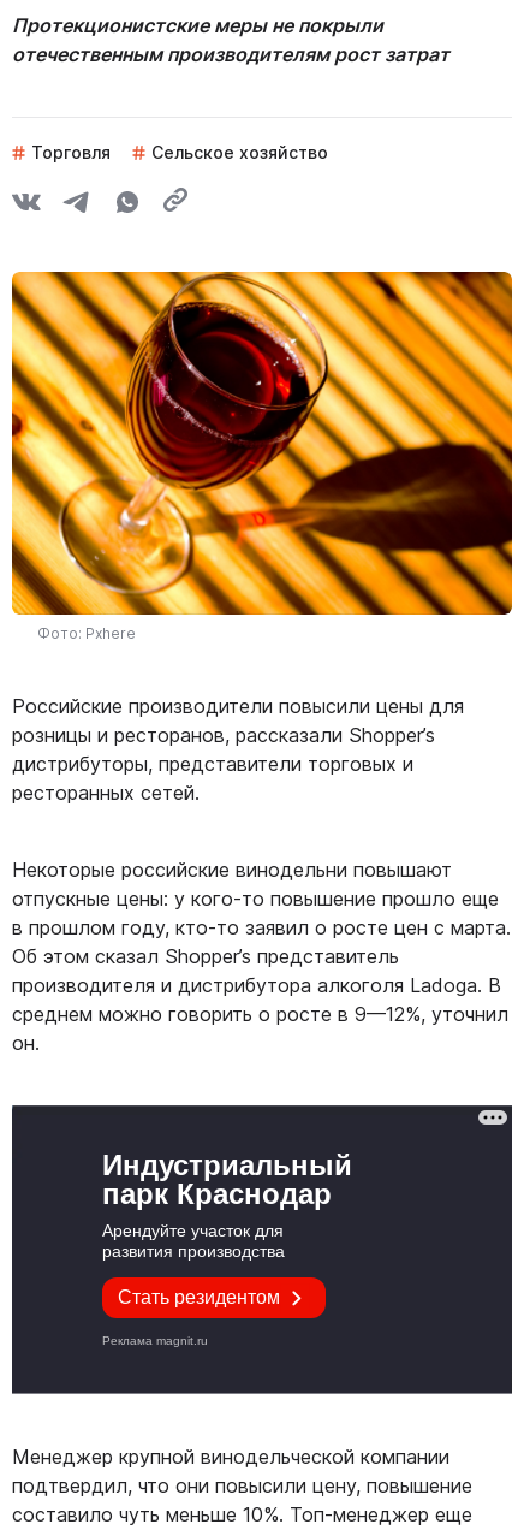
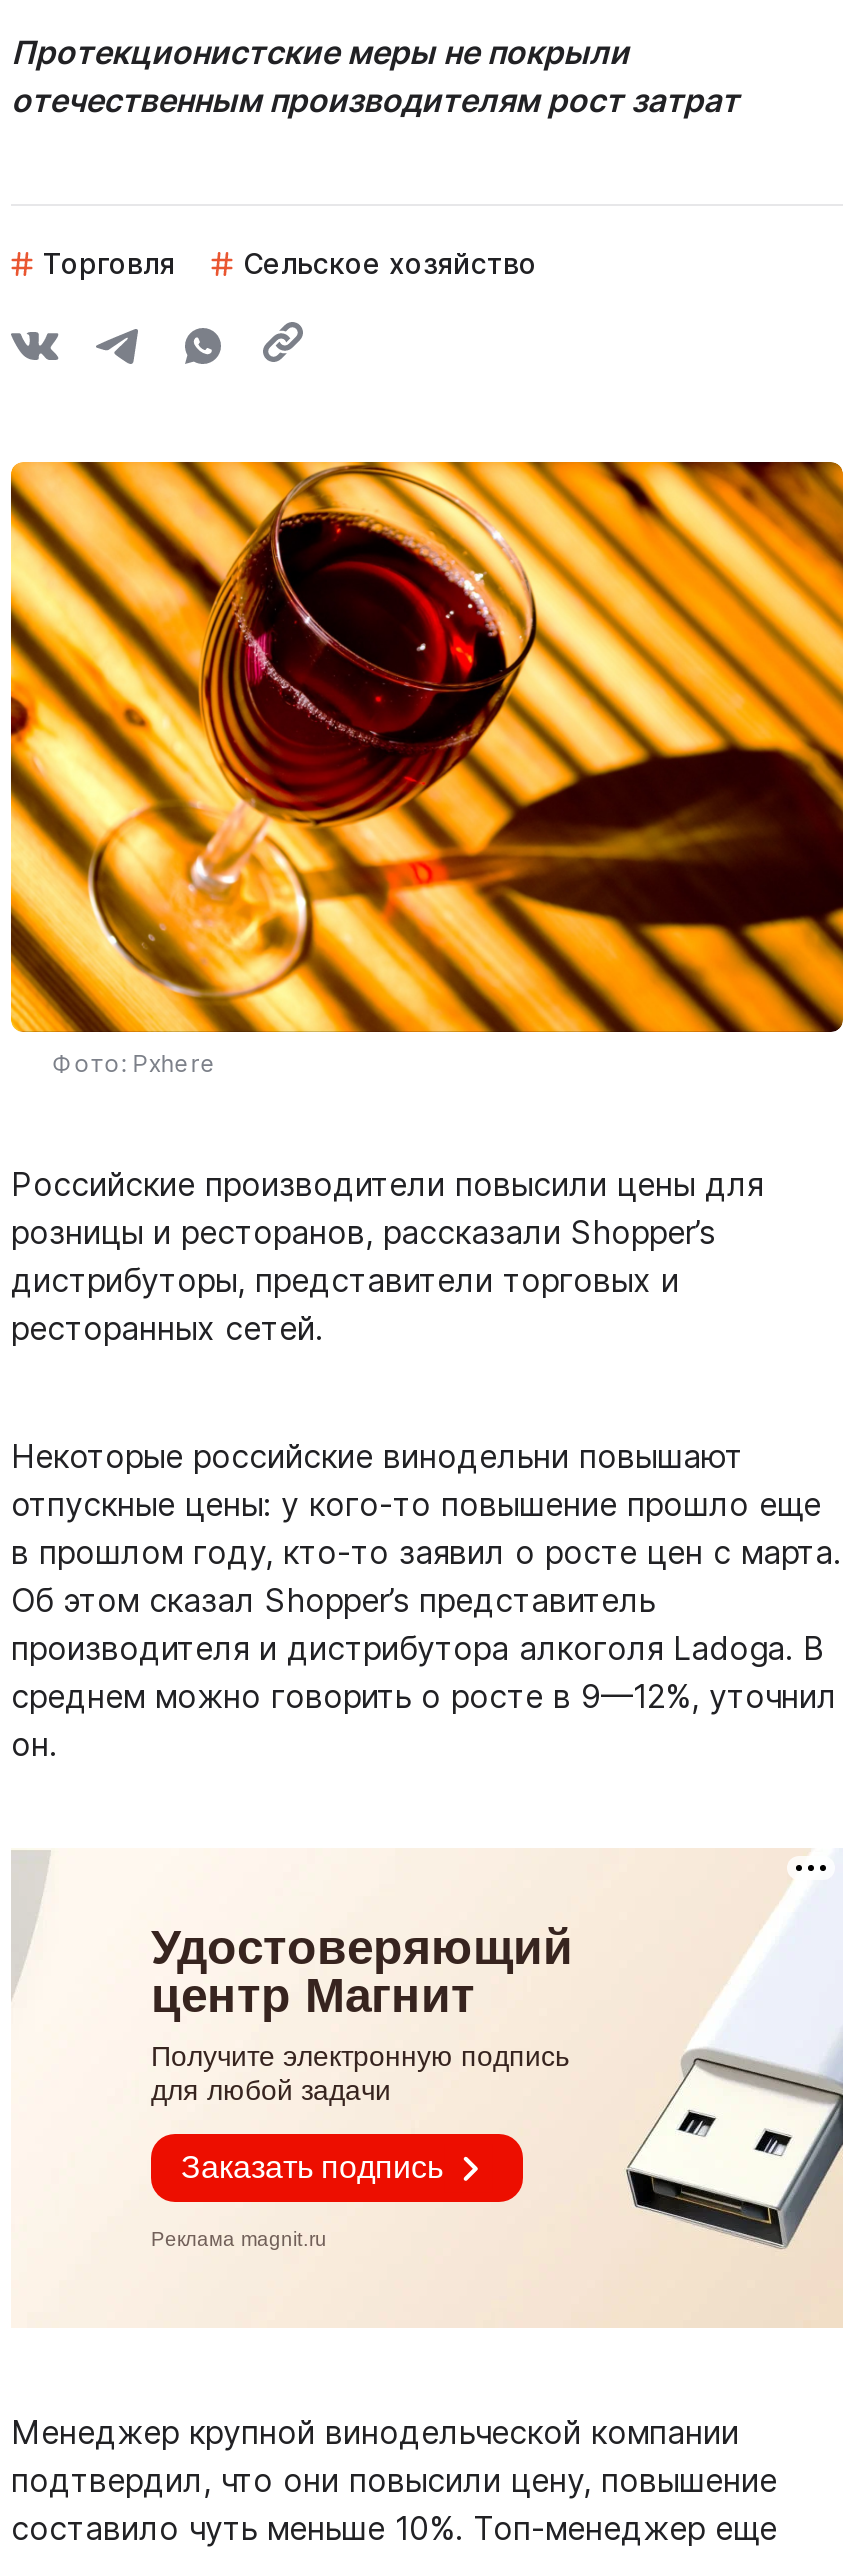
[11,1104,513,1395] [image] -> [11,1848,843,2328] [image]

